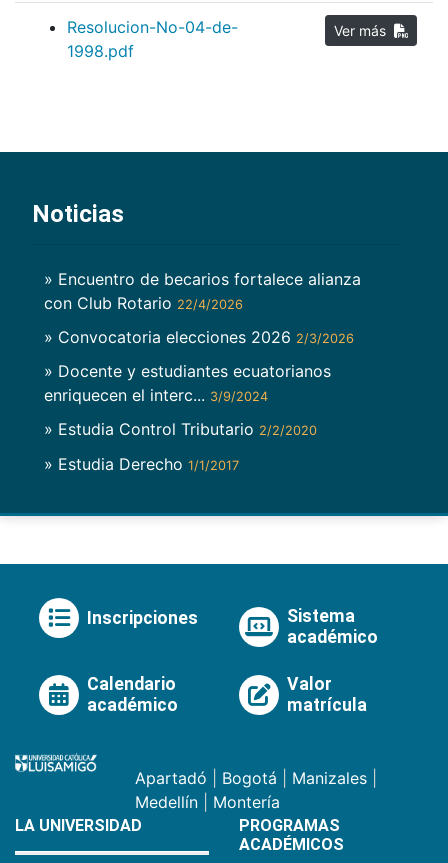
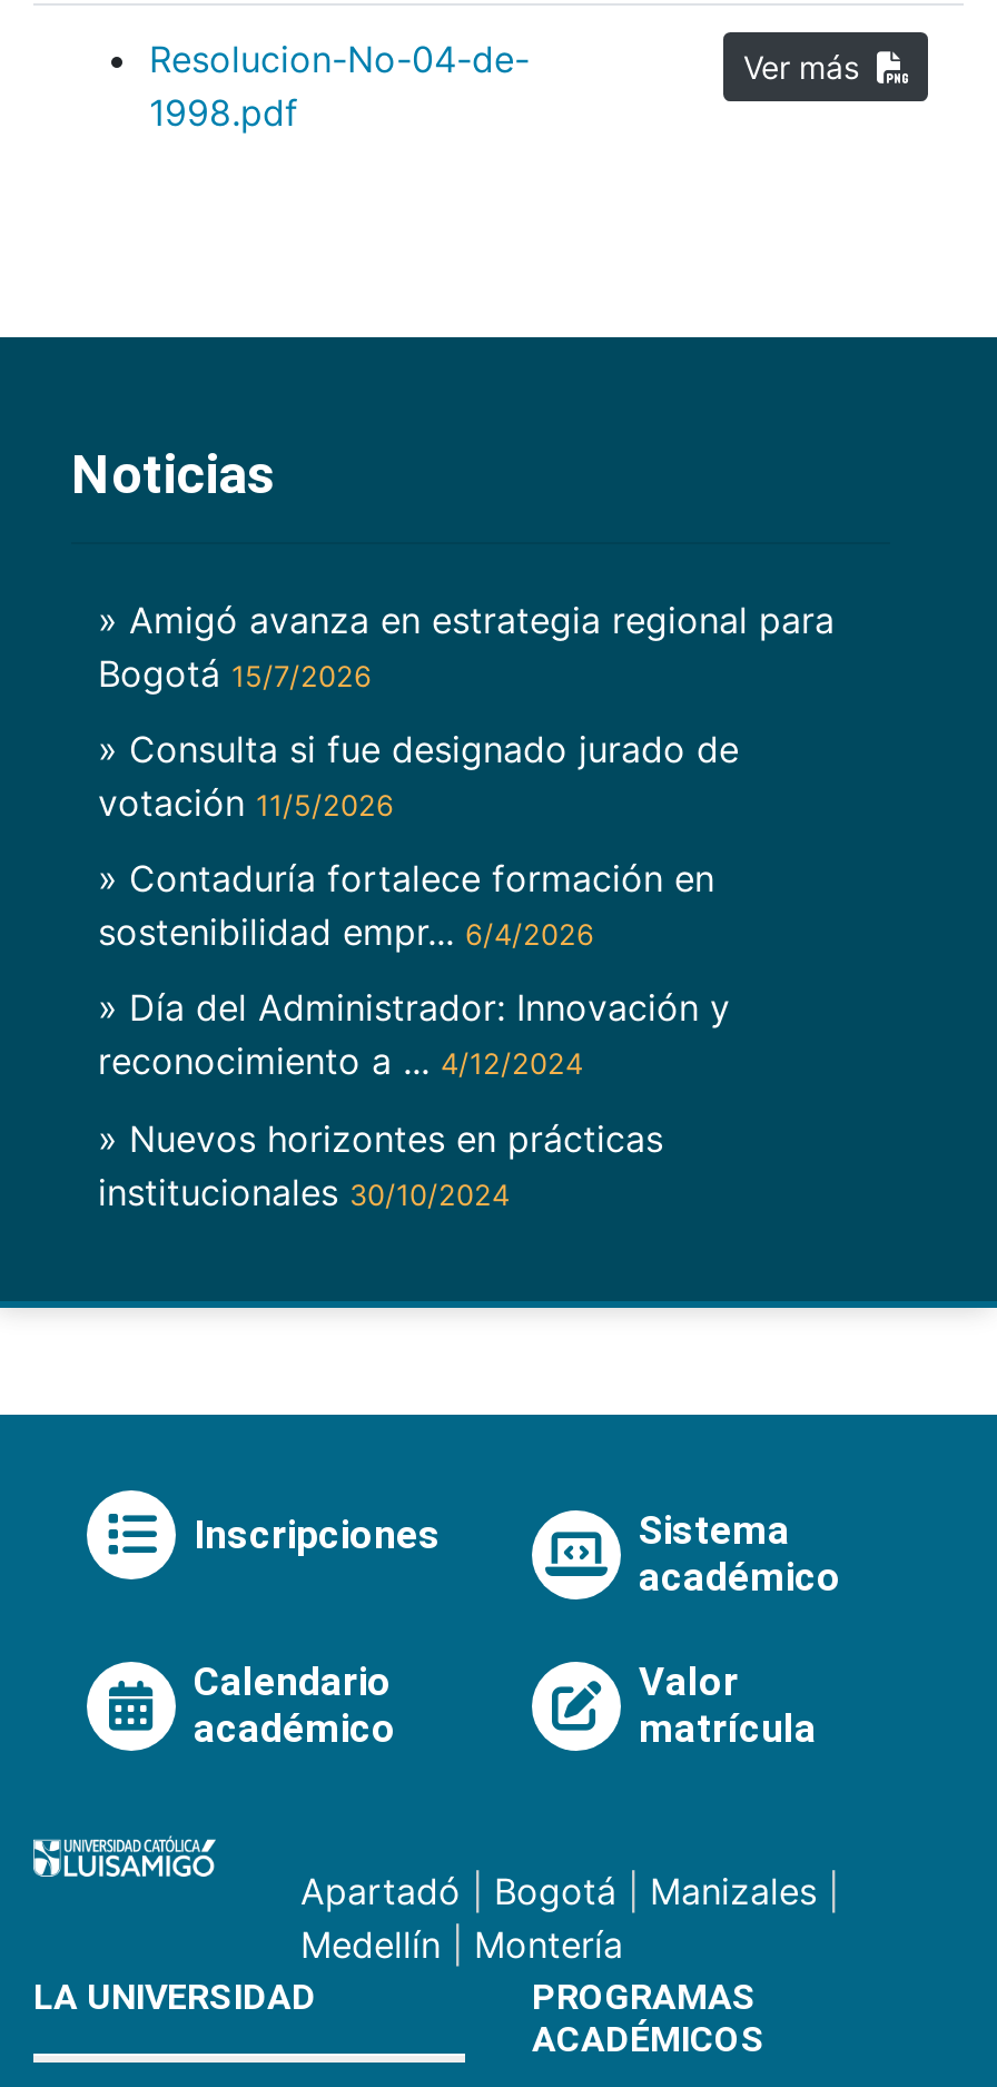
[44,269,361,313] » Encuentro de becarios fortalece alianza | con Club Rotario 22/4/2026 -> [98,597,835,695] » Amigó avanza en estrategia regional para | Bogotá 15/7/2026
[44,327,354,347] » Convocatoria elecciones 2026 2/3/2026 -> [98,727,739,825] » Consulta si fue designado jurado de | votación 11/5/2026
[44,361,331,405] » Docente y estudiantes ecuatorianos | enriquecen el interc... 3/9/2024 -> [98,857,714,955] » Contaduría fortalece formación en | sostenibilidad empr... 6/4/2026
[44,419,317,439] » Estudia Control Tributario 2/2/2020 -> [98,986,730,1084] » Día del Administrador: Innovación y | reconocimiento a ... 4/12/2024
[44,454,239,474] » Estudia Derecho 1/1/2017 -> [98,1116,663,1213] » Nuevos horizontes en prácticas | institucionales 30/10/2024

